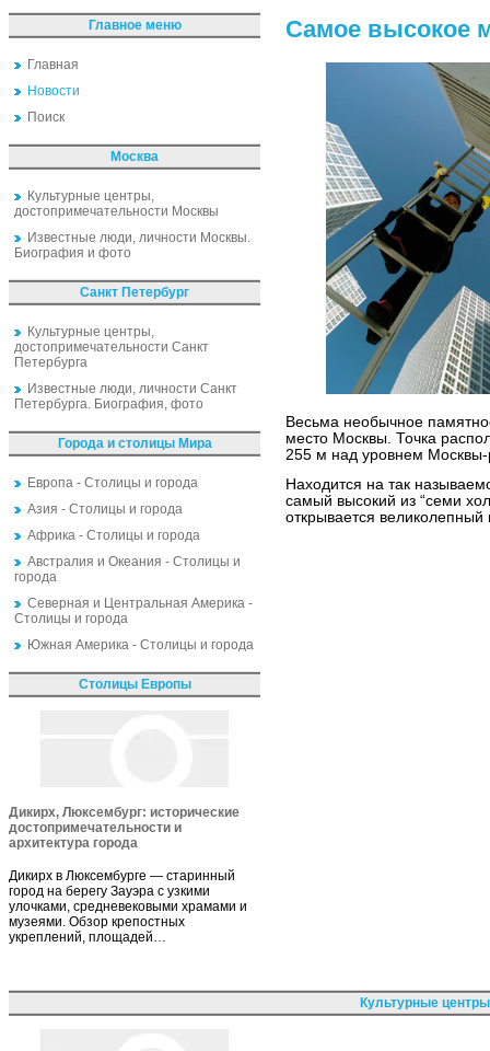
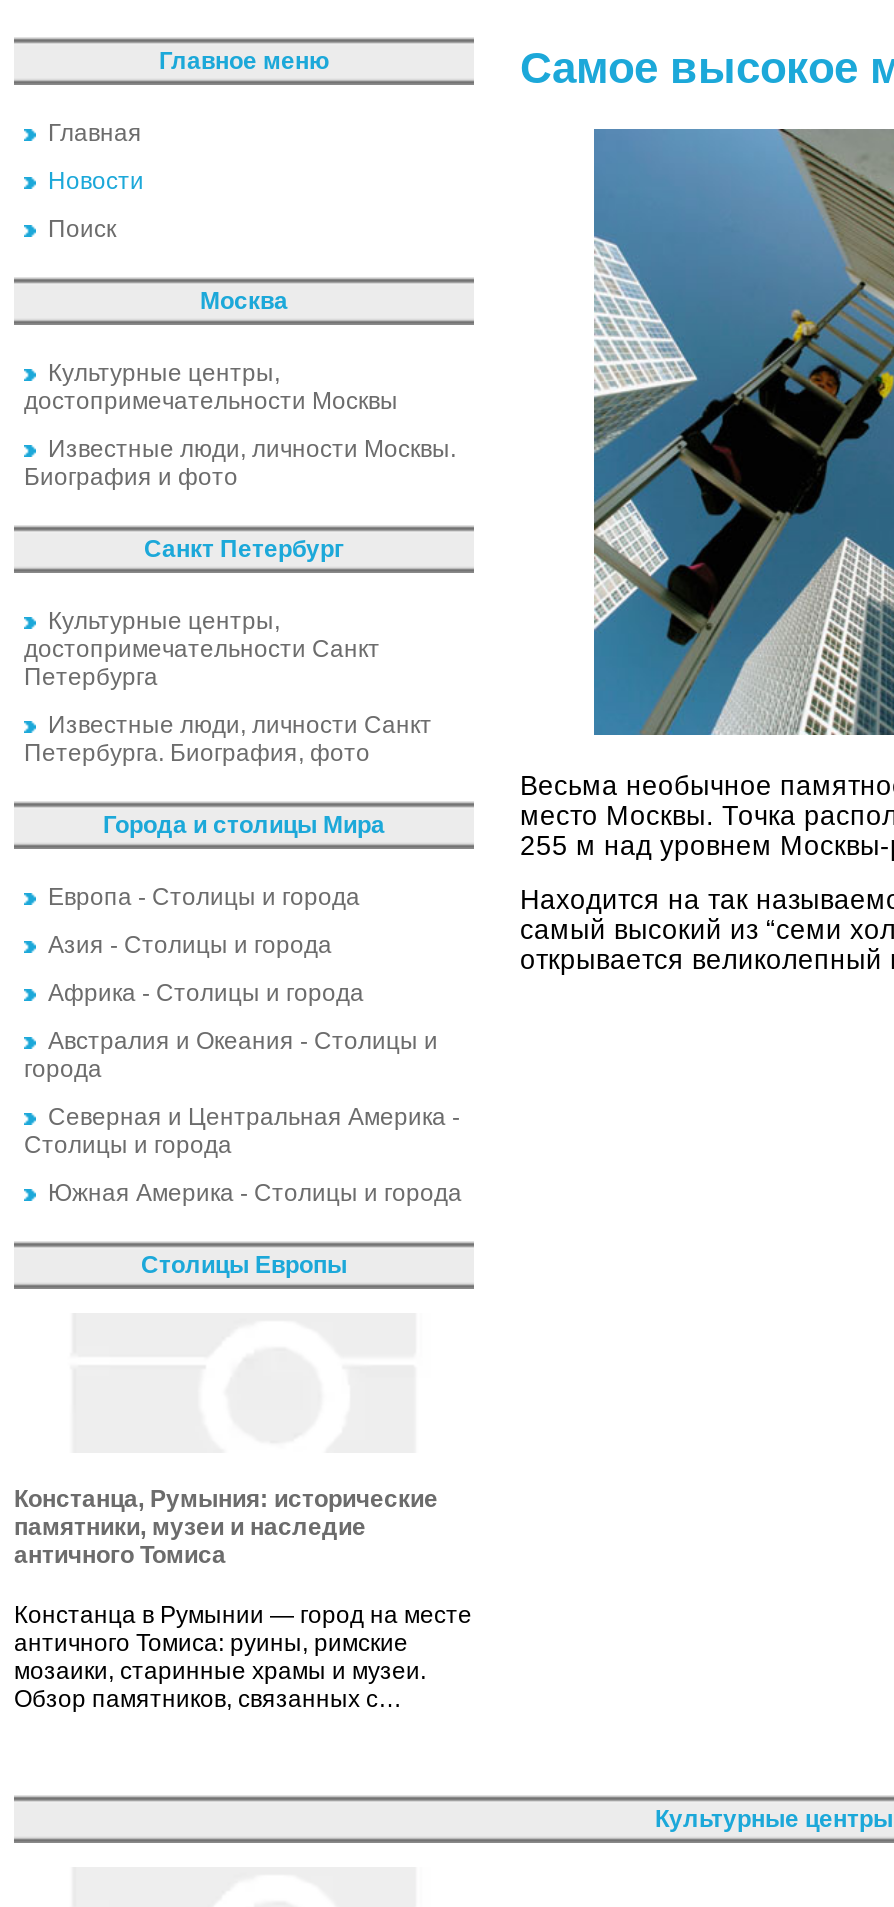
[9,805,240,851] Дикирх, Люксембург: исторические | достопримечательности и | архитектура города -> [14,1485,438,1569] Констанца, Румыния: исторические | памятники, музеи и наследие | античного Томиса
[9,868,247,945] Дикирх в Люксембурге — старинный | город на берегу Зауэра с узкими | улочками, средневековыми храмами и | музеями. Обзор крепостных | укреплений, площадей… -> [14,1601,472,1713] Констанца в Румынии — город на месте | античного Томиса: руины, римские | мозаики, старинные храмы и музеи. | Обзор памятников, связанных с…

